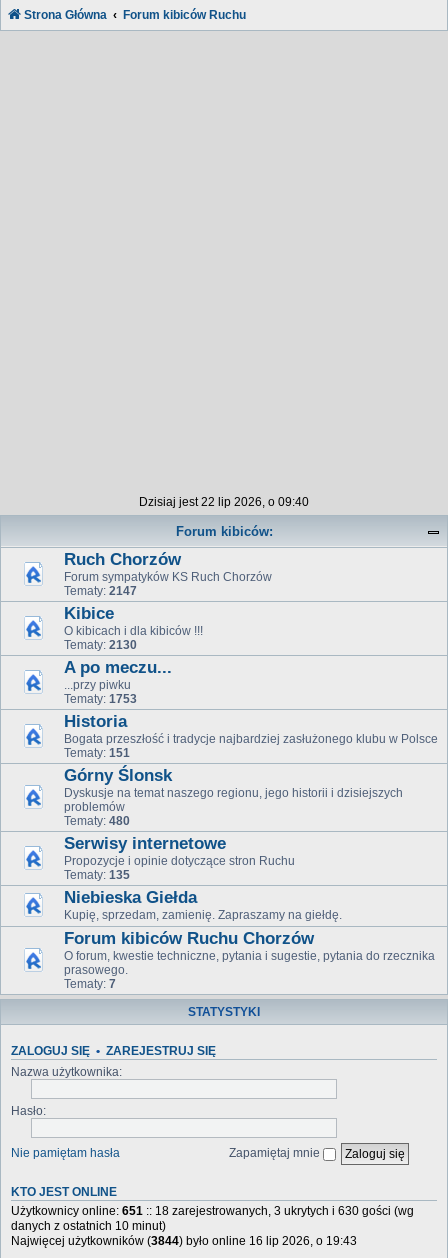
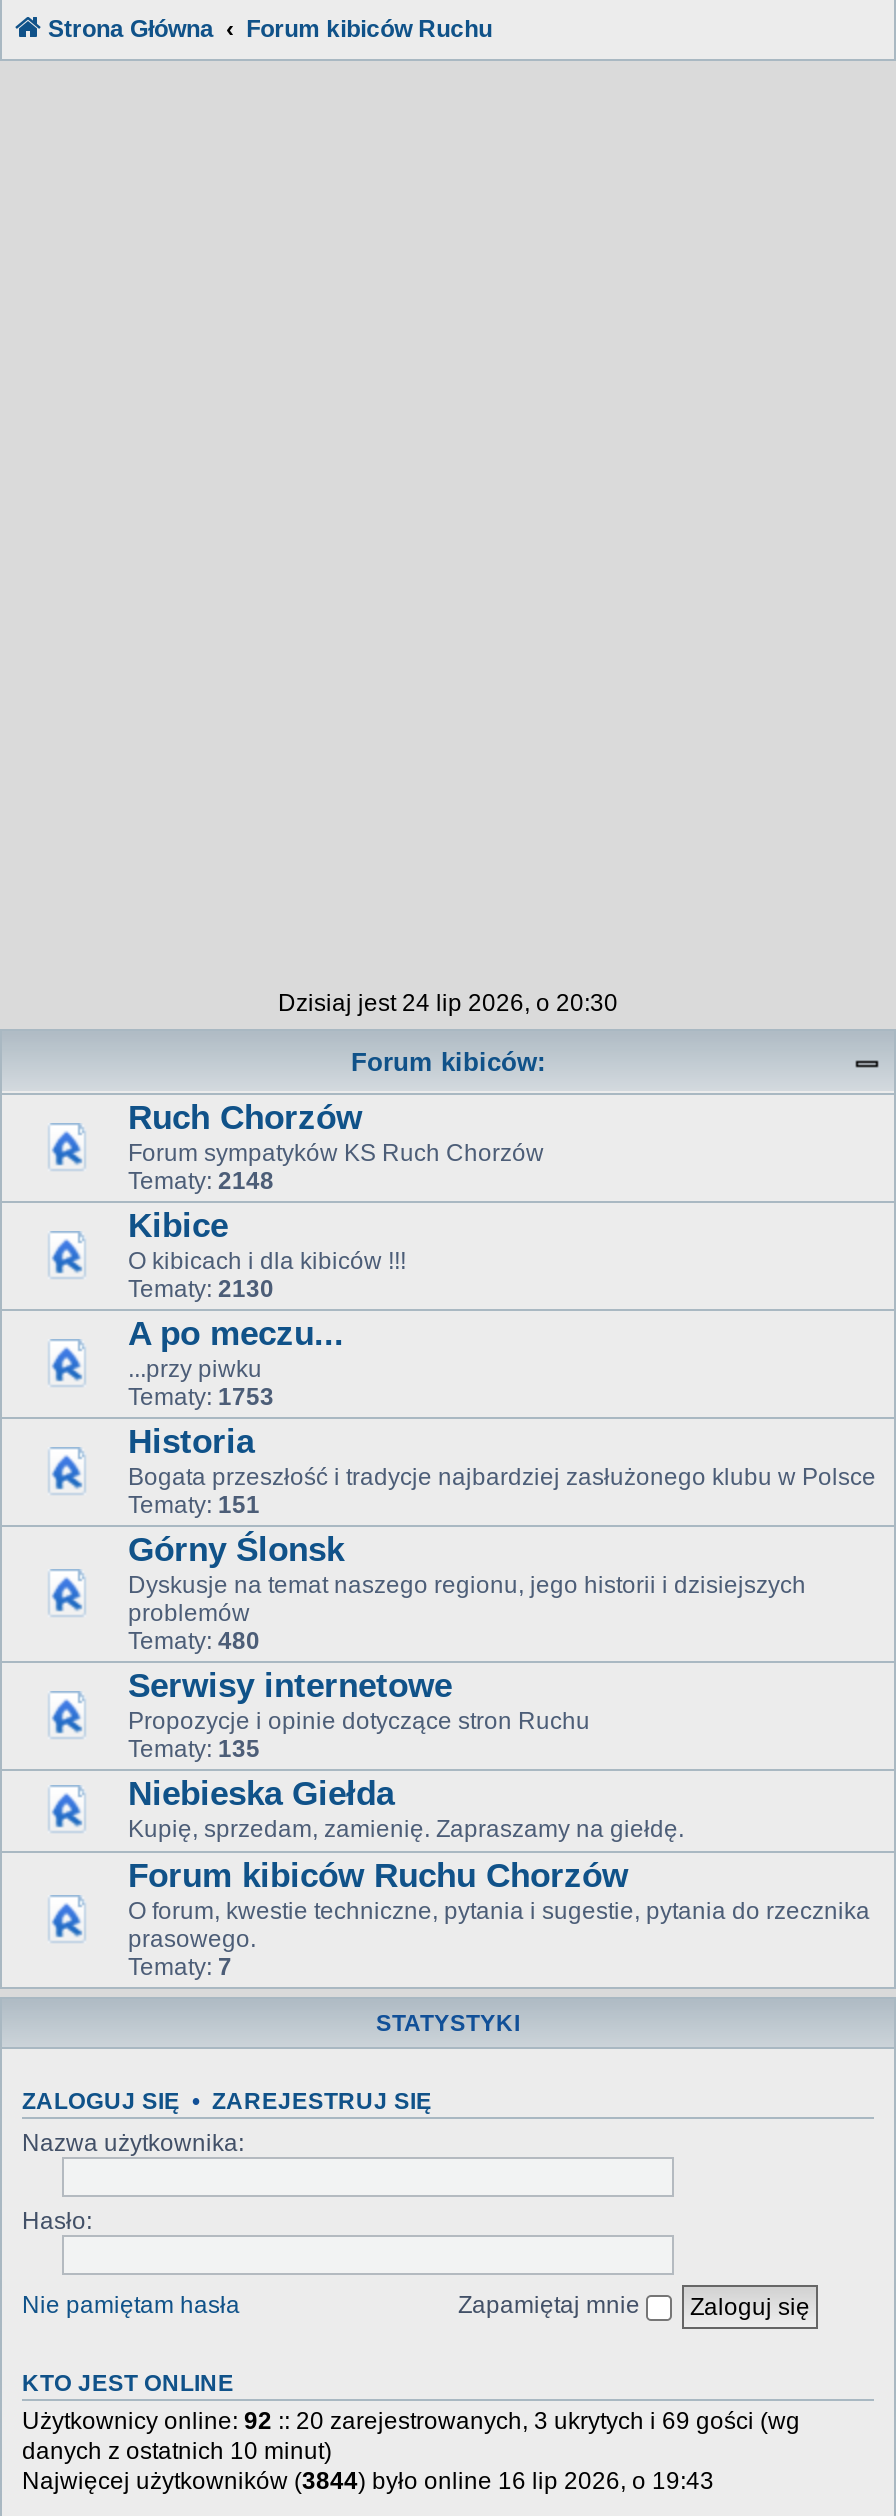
[139,495,309,509] Dzisiaj jest 22 lip 2026, o 09:40 -> [278,989,618,1017] Dzisiaj jest 24 lip 2026, o 20:30
[64,584,137,598] Tematy: 2147 -> [128,1167,274,1195] Tematy: 2148
[11,1203,414,1217] Użytkownicy online: 651:: 18 zarejestrowanych, 3 ukrytych i 630 gości (wg -> [22,2406,800,2434] Użytkownicy online: 92:: 20 zarejestrowanych, 3 ukrytych i 69 gości (wg

